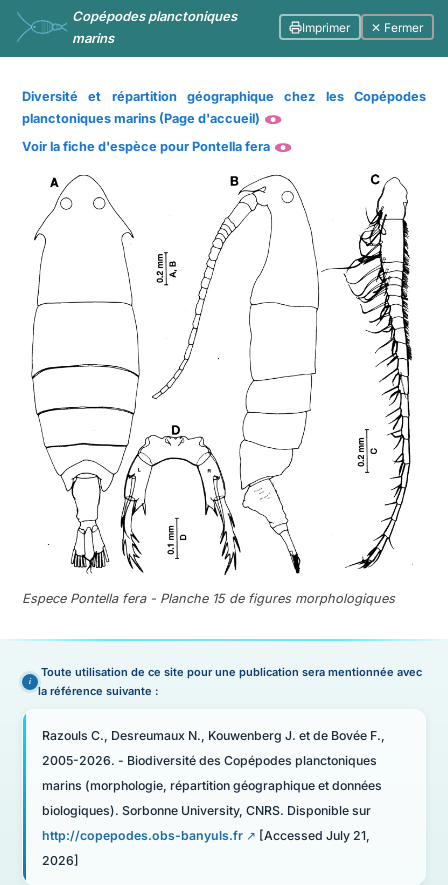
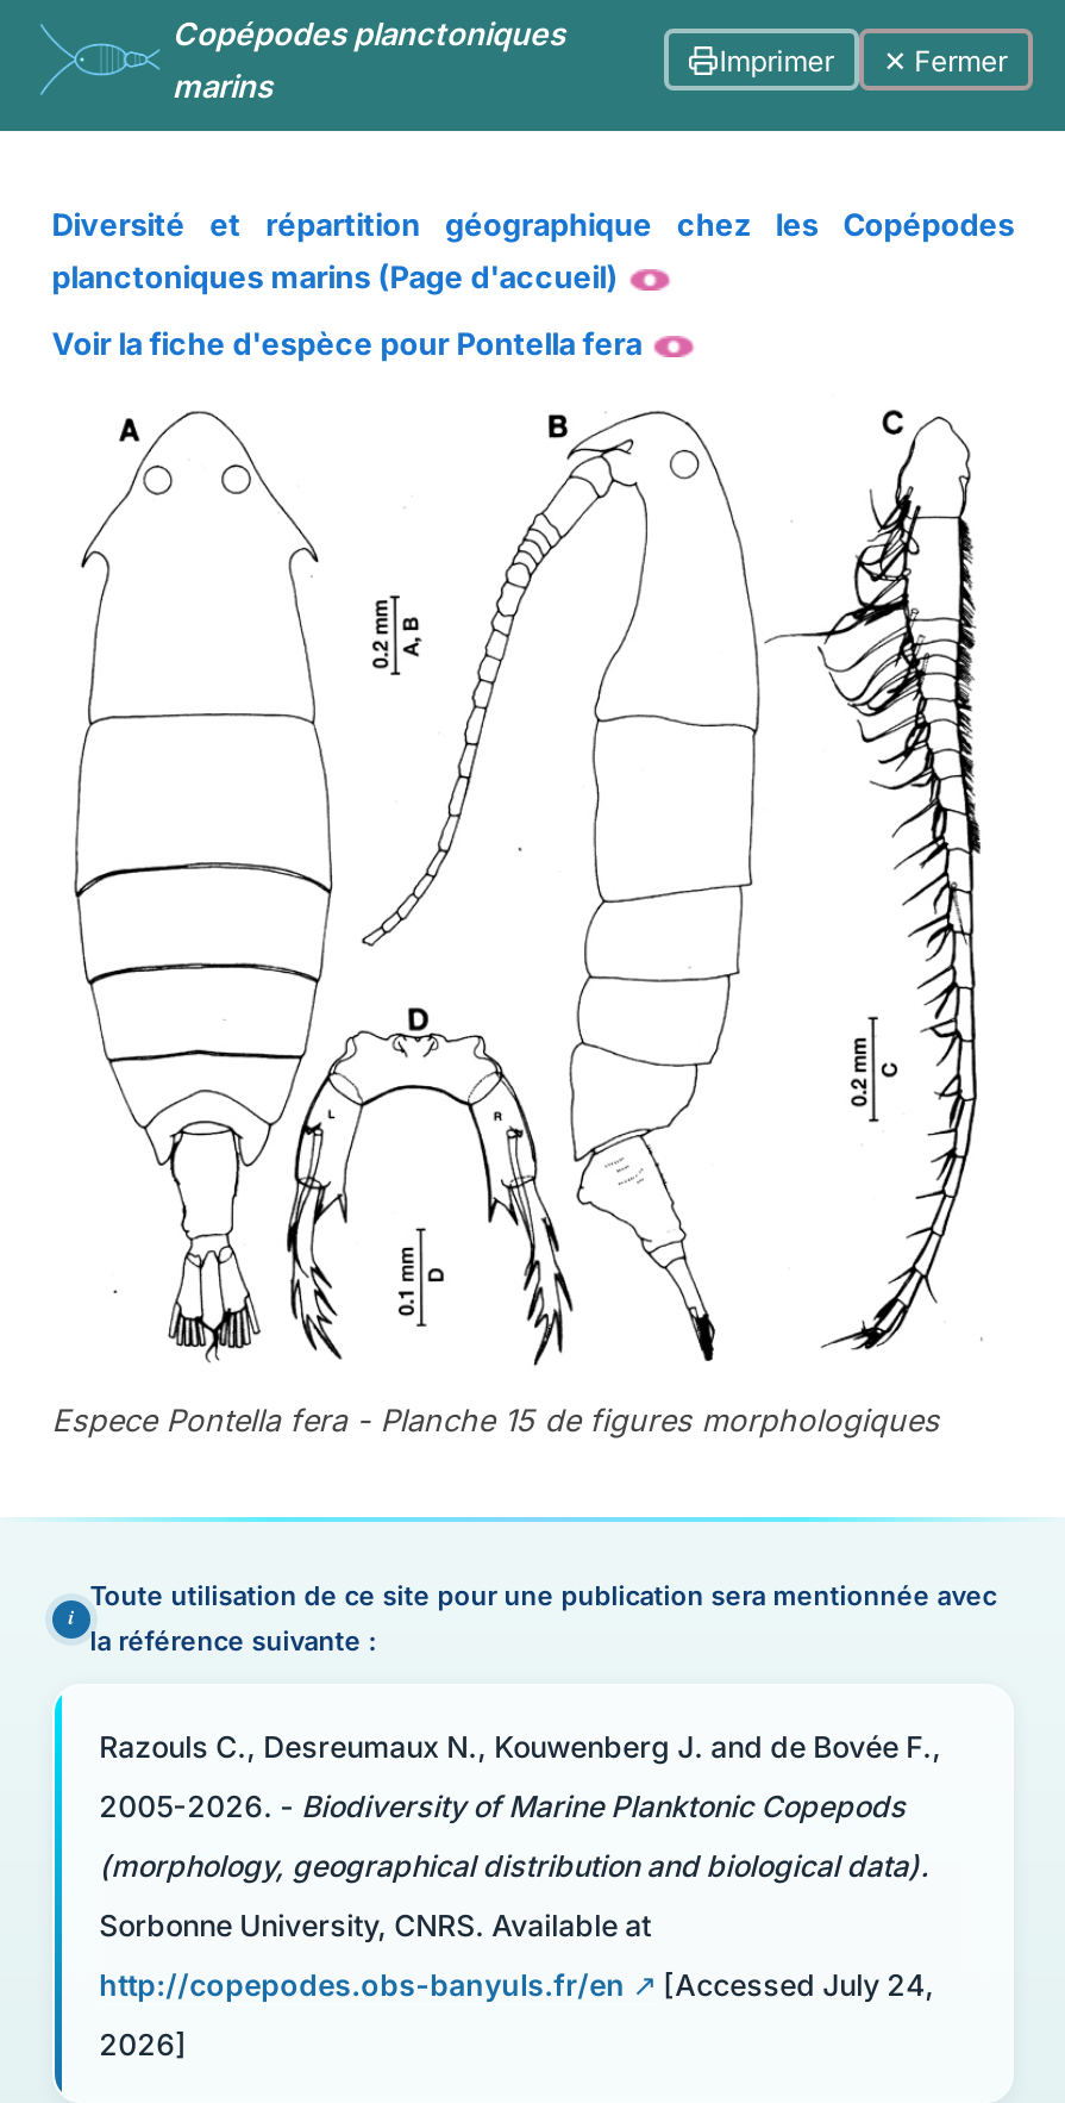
[42,728,385,743] Razouls C., Desreumaux N., Kouwenberg J. et de Bovée F., -> [99,1729,941,1764] Razouls C., Desreumaux N., Kouwenberg J. and de Bovée F.,
[42,753,377,768] 2005-2026. - Biodiversité des Copépodes planctoniques -> [99,1788,906,1824] 2005-2026. - Biodiversity of Marine Planktonic Copepods
[42,778,382,793] marins (morphologie, répartition géographique et données -> [99,1848,930,1883] (morphology, geographical distribution and biological data).
[42,803,371,818] biologiques). Sorbonne University, CNRS. Disponible sur -> [99,1907,651,1943] Sorbonne University, CNRS. Available at
[42,828,370,843] http://copepodes.obs-banyuls.fr | [Accessed July 21, -> [99,1967,934,2002] http://copepodes.obs-banyuls.fr/en | [Accessed July 24,

